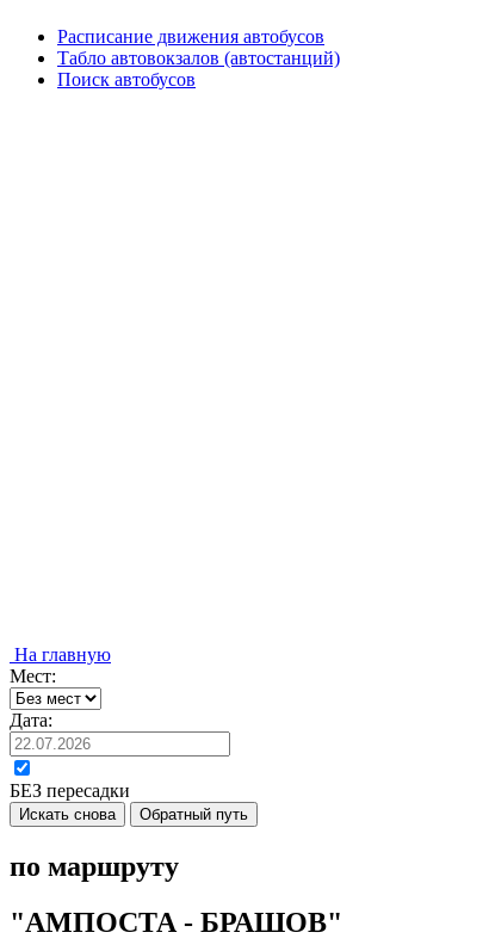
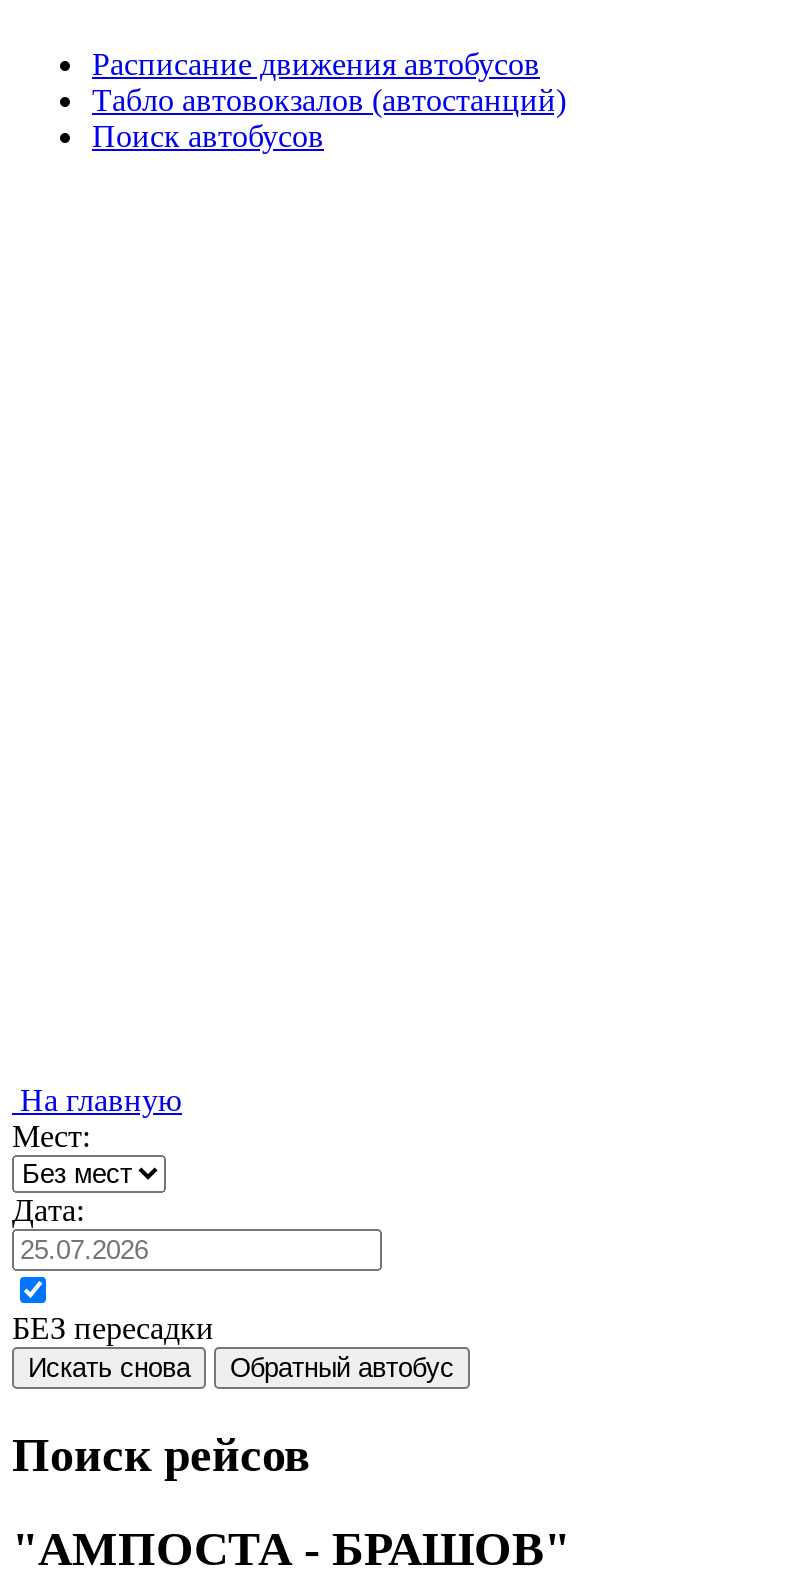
[140,805,248,823] Обратный путь -> [230,1353,454,1383] Обратный автобус
[10,851,179,882] по маршруту -> [12,1429,310,1481] Поиск рейсов

